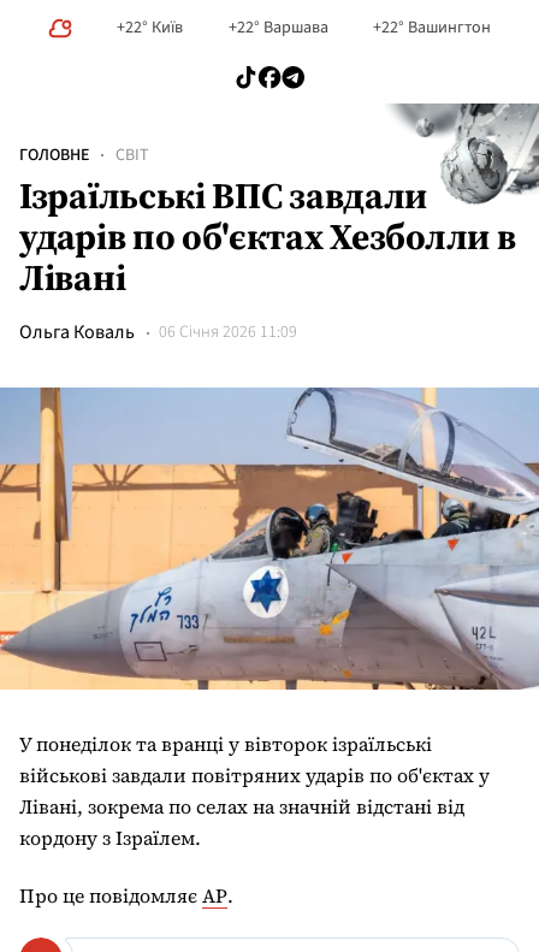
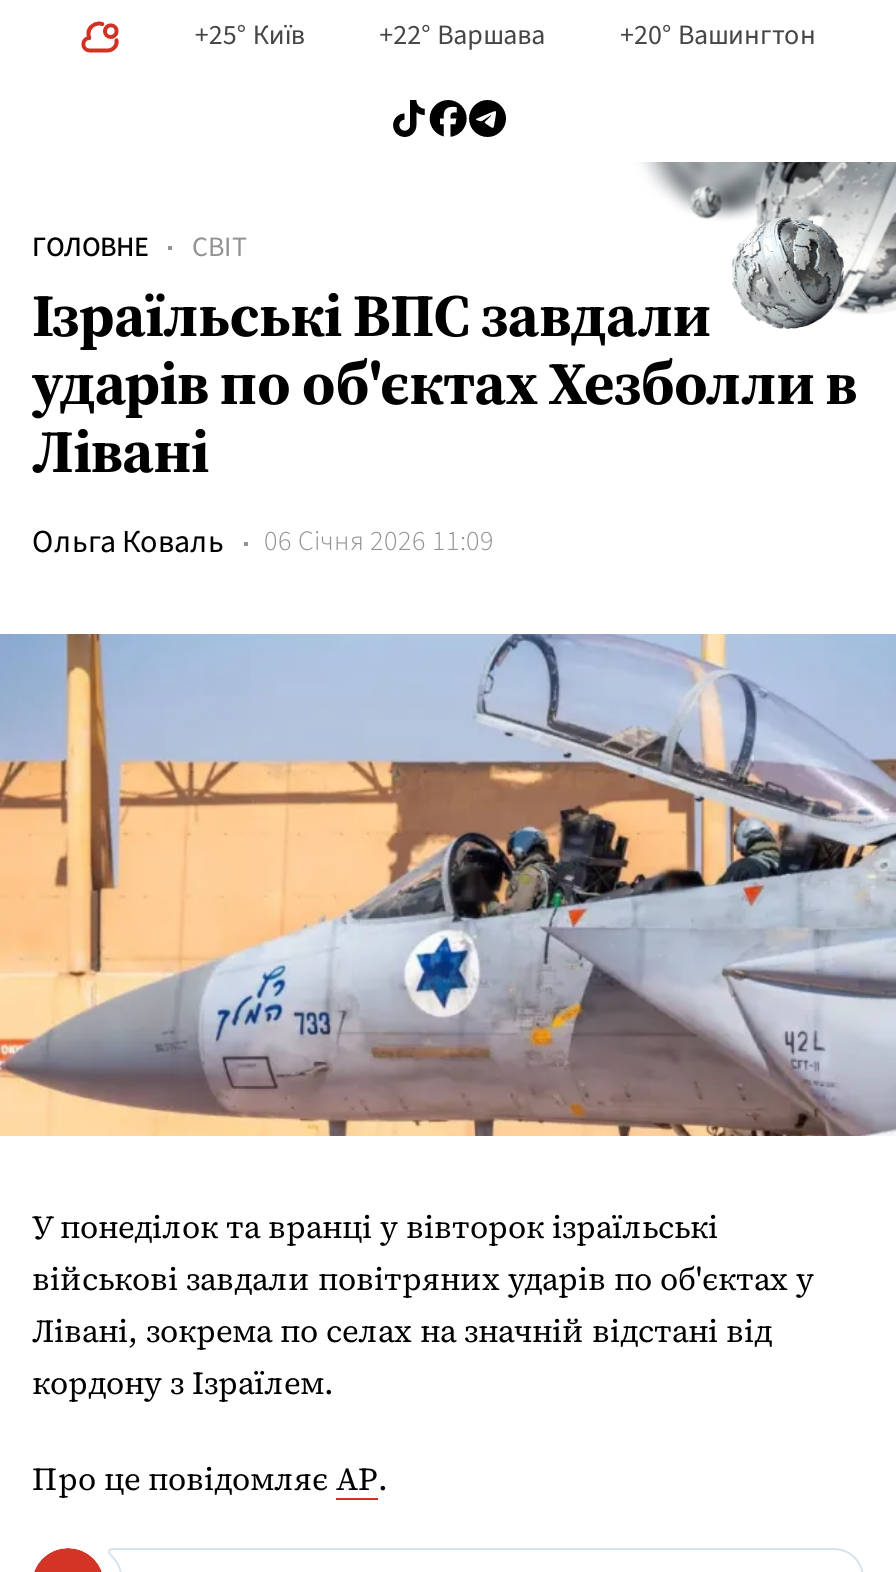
[117,16,183,40] +22° Київ -> [195,16,305,56] +25° Київ
[373,16,491,40] +22° Вашингтон -> [620,16,816,56] +20° Вашингтон

